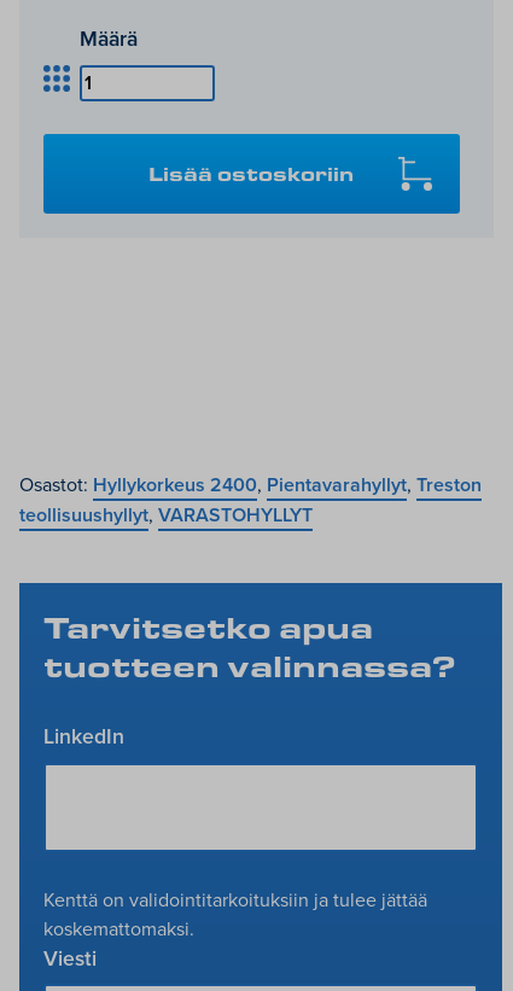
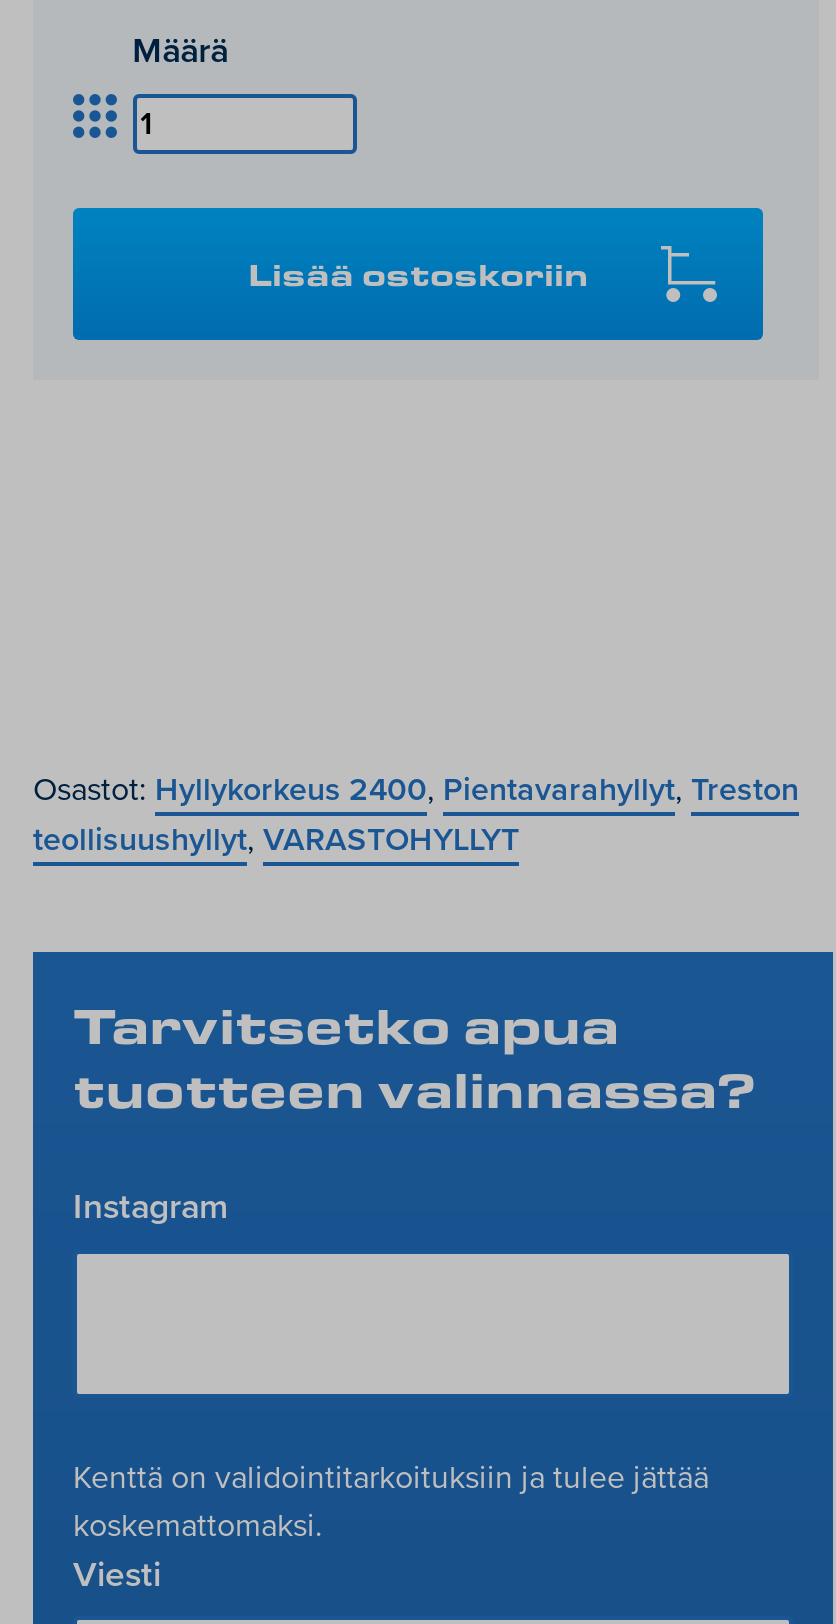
[43,721,124,751] LinkedIn -> [73,1181,229,1231] Instagram

